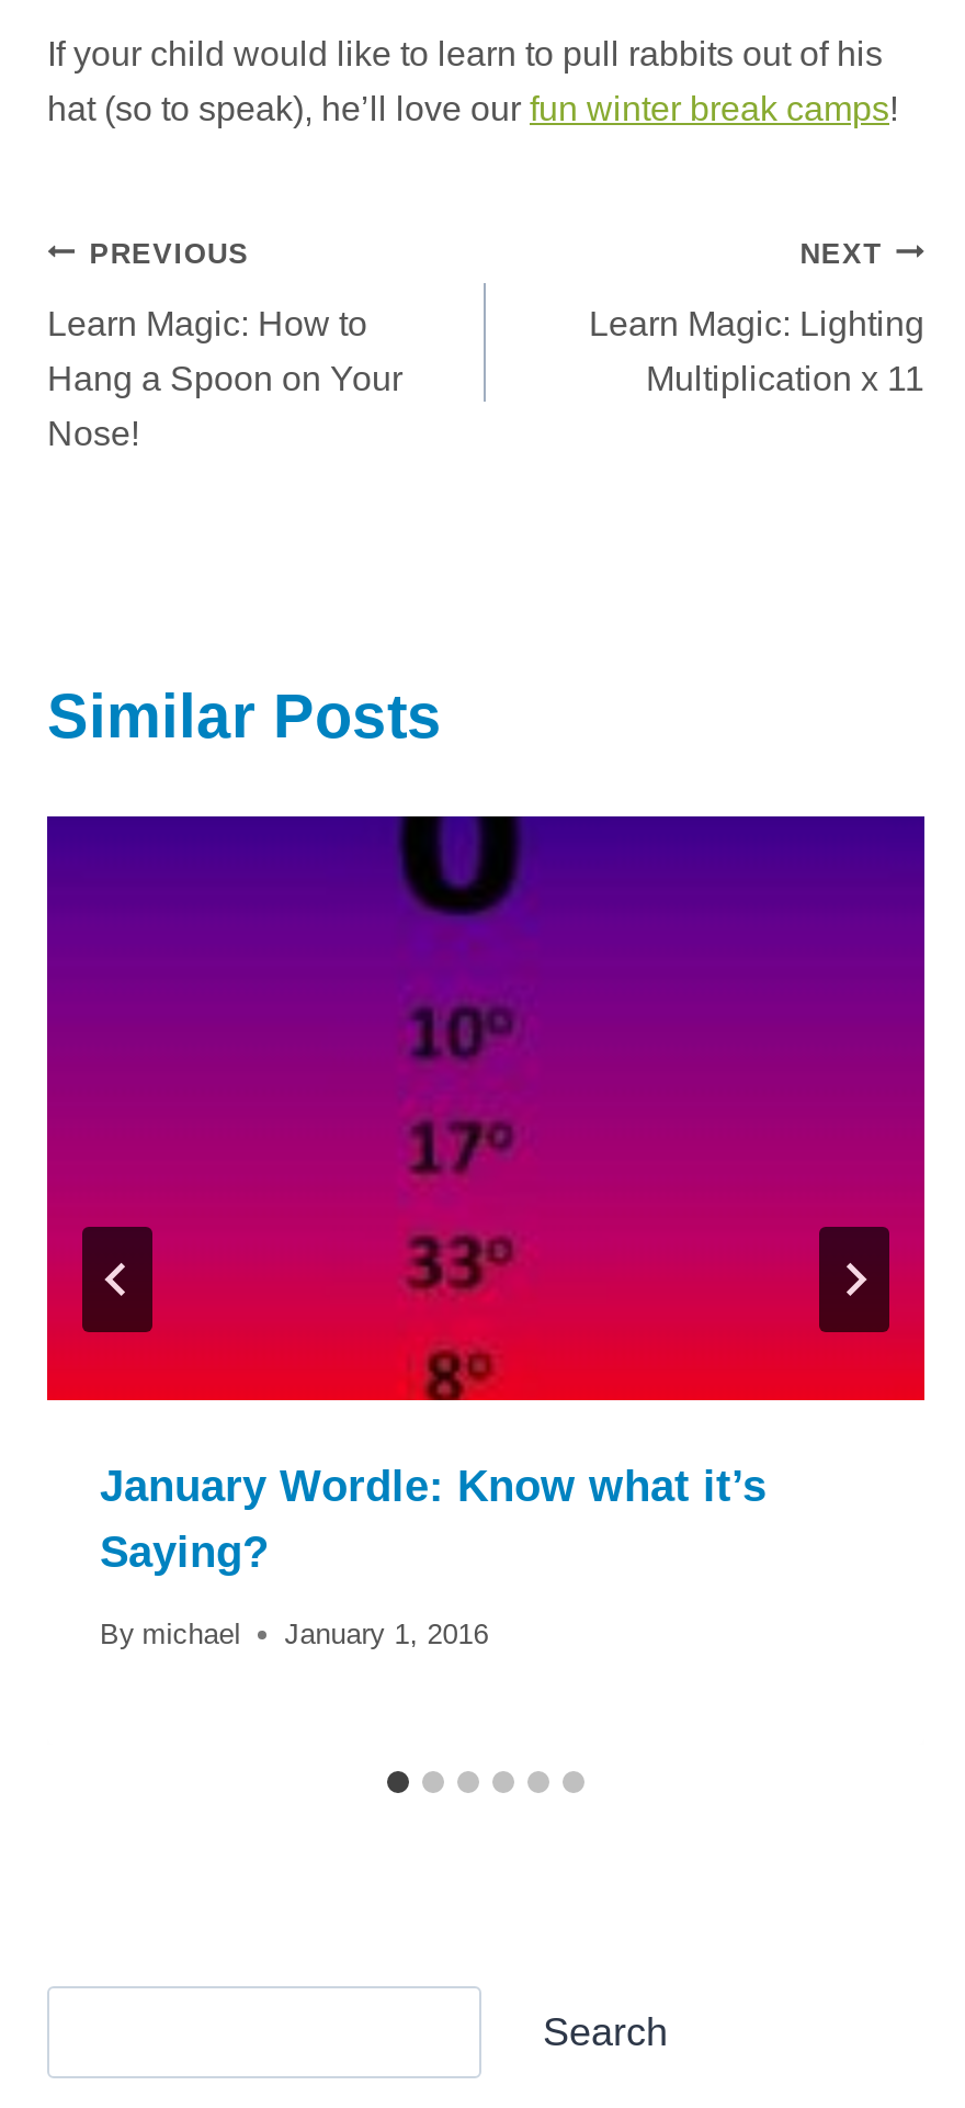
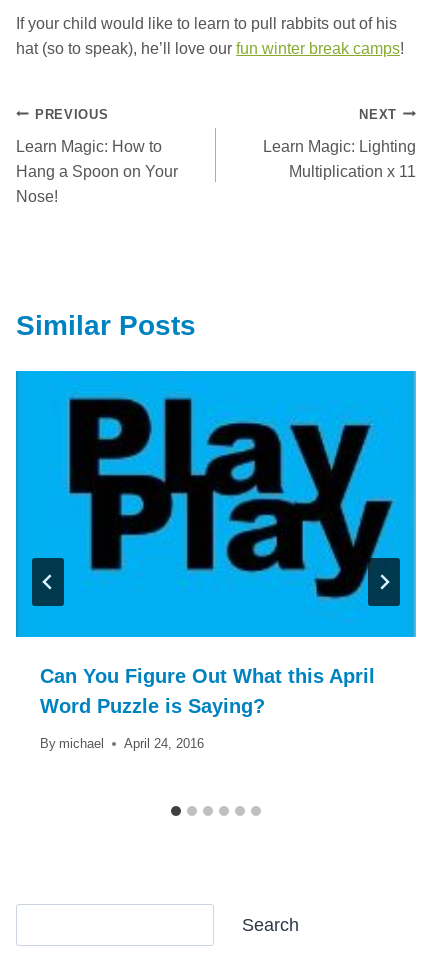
[45,814,927,1576] [image] | January Wordle: Know what it’s | Saying? -> [15,370,417,717] [image] | Can You Figure Out What this April | Word Puzzle is Saying?
[100,1618,488,1651] By michael January 1, 2016 -> [40,736,204,751] By michael April 24, 2016

